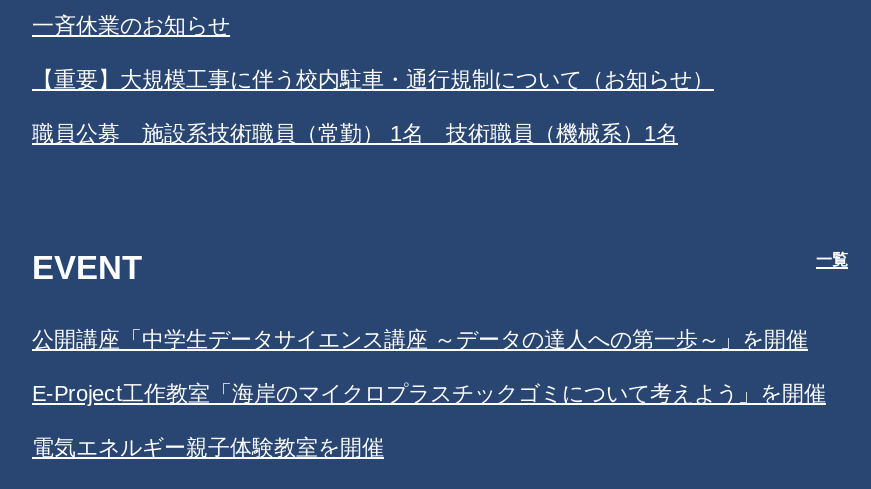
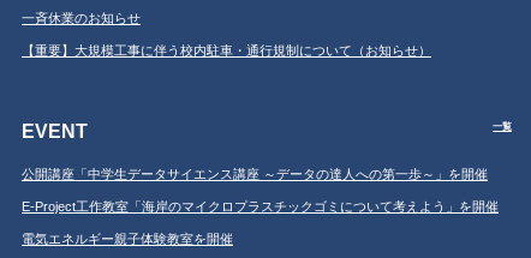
[32,121,678,145] 職員公募 施設系技術職員（常勤） 1名 技術職員（機械系）1名 -> none

